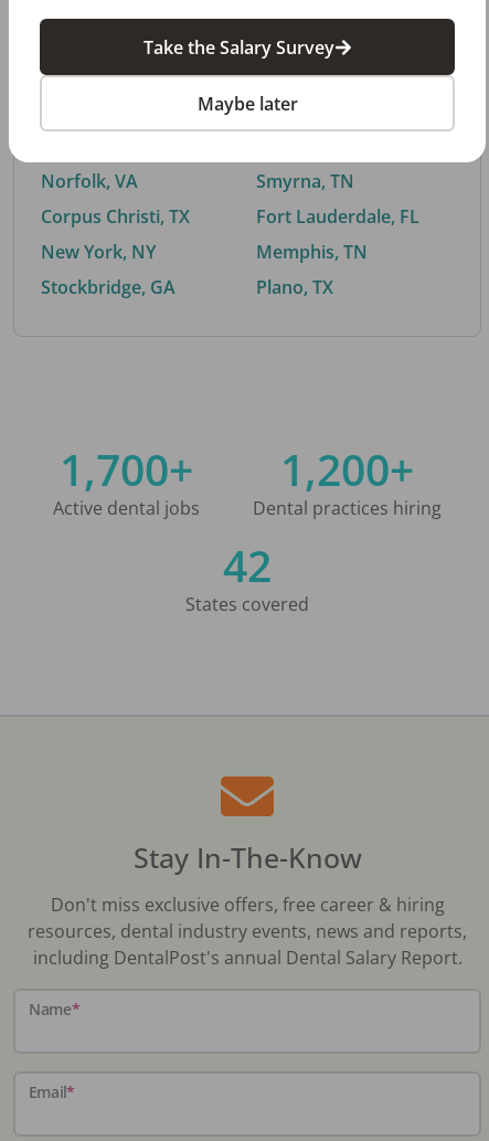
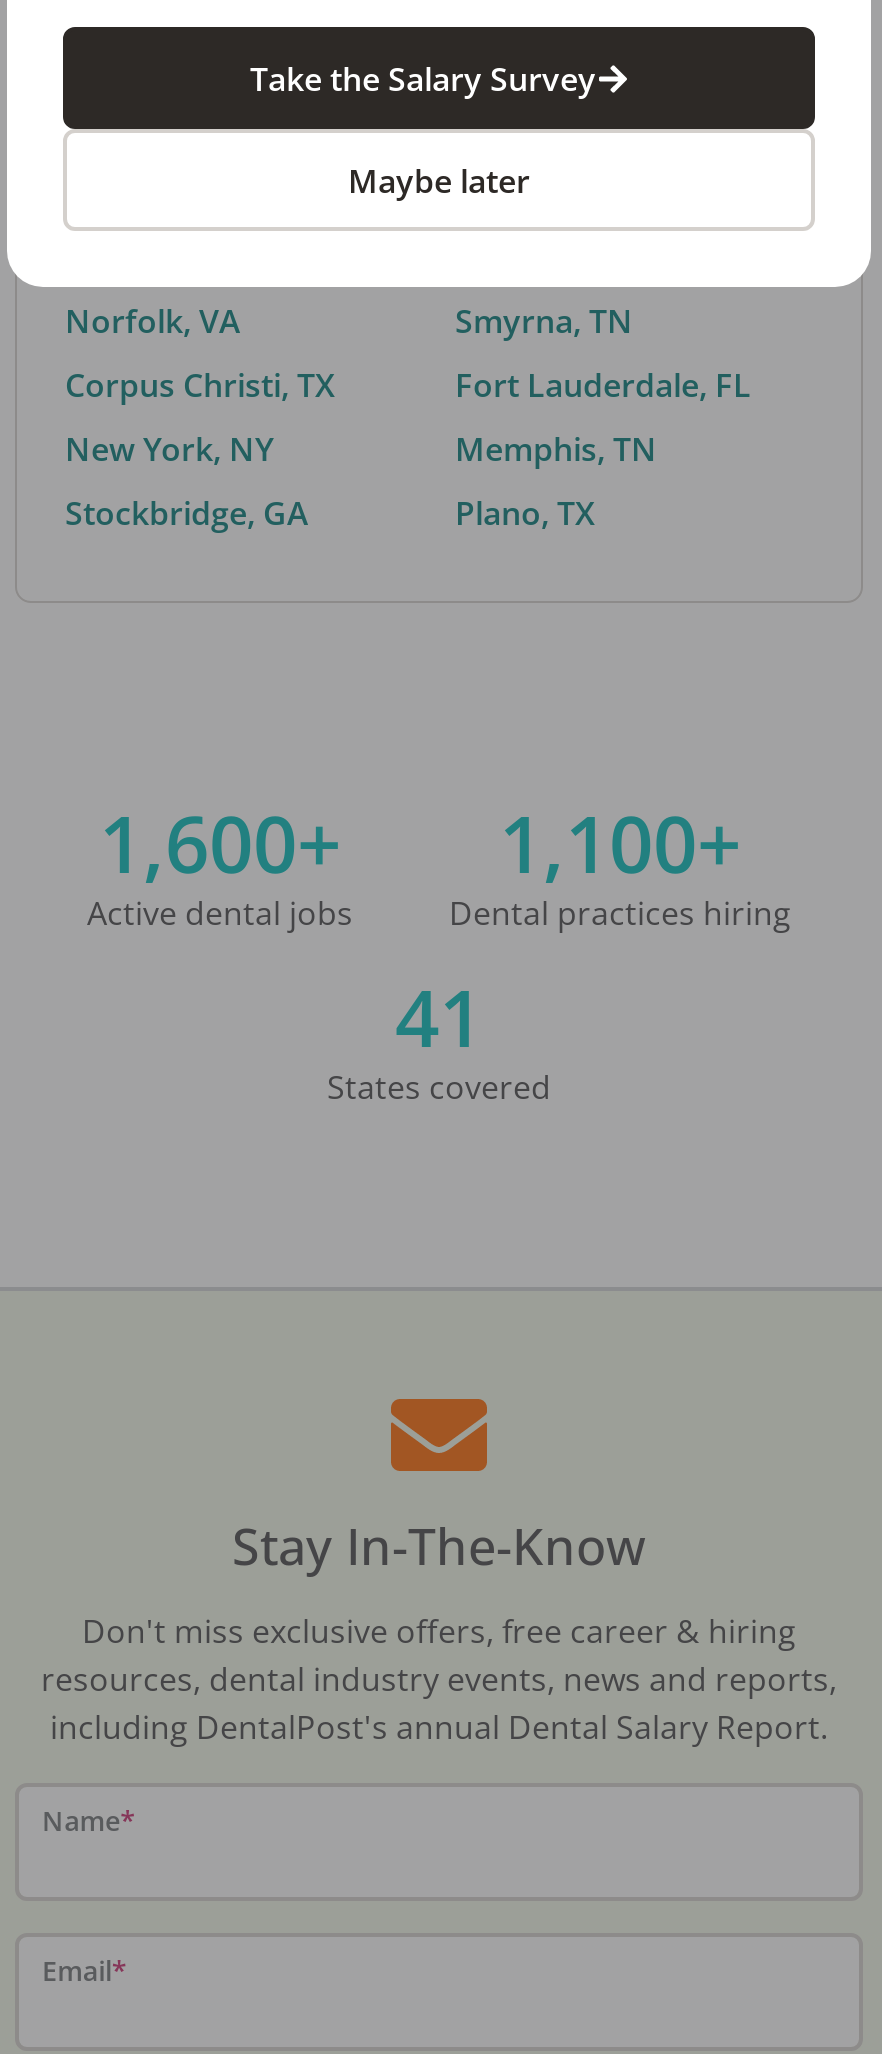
[60,440,193,499] 1,700+ -> [99,790,341,896] 1,600+
[280,440,414,499] 1,200+ -> [499,790,741,896] 1,100+
[223,536,272,595] 42 -> [395,964,483,1070] 41

